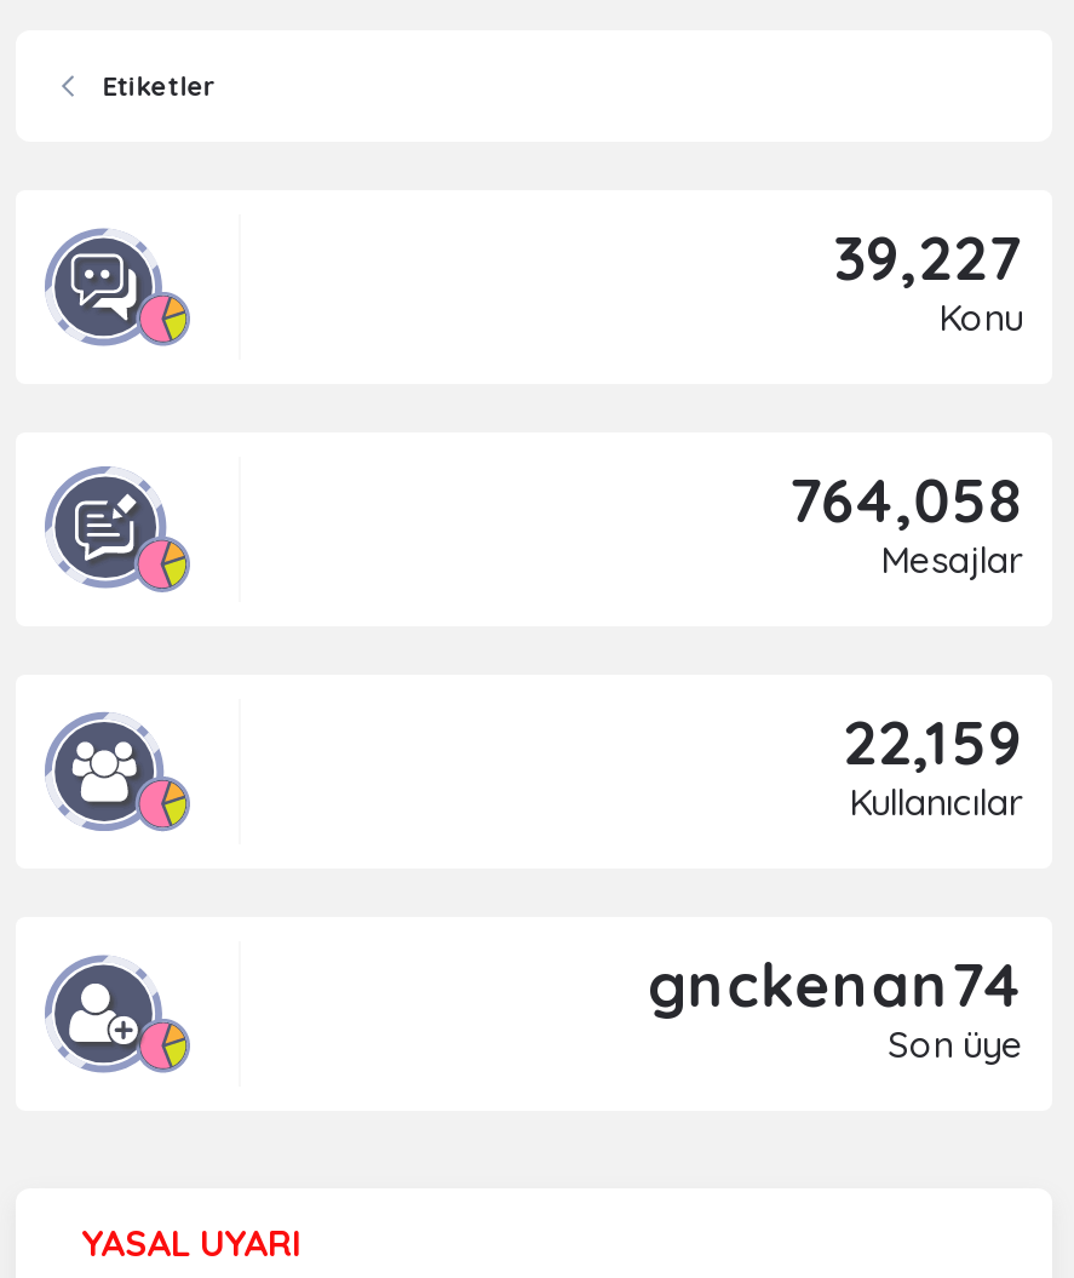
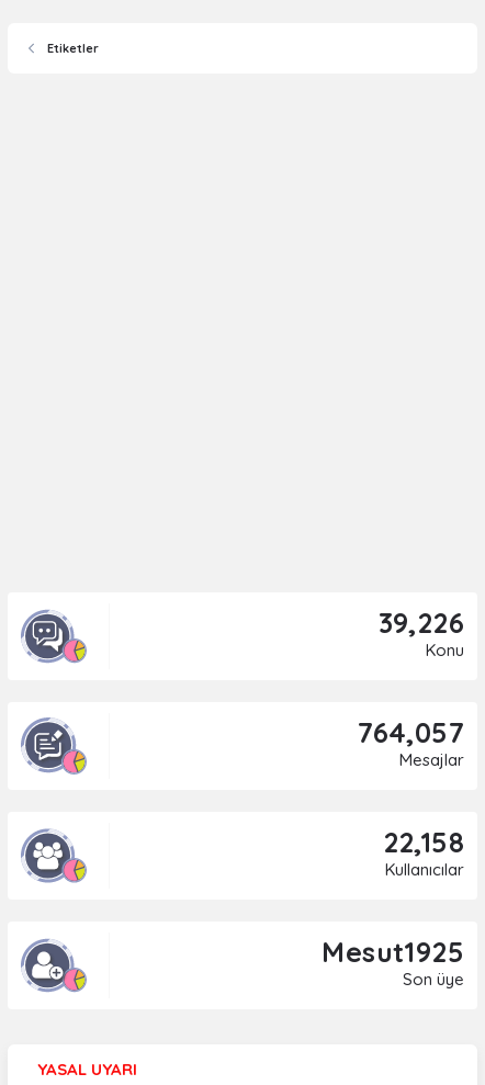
[833,219,1023,294] 39,227 -> [378,605,464,639] 39,226
[789,461,1023,536] 764,058 -> [358,715,464,749] 764,057
[843,703,1023,778] 22,159 -> [383,825,464,859] 22,158
[648,946,1023,1021] gnckenan74 -> [322,934,464,968] Mesut1925

